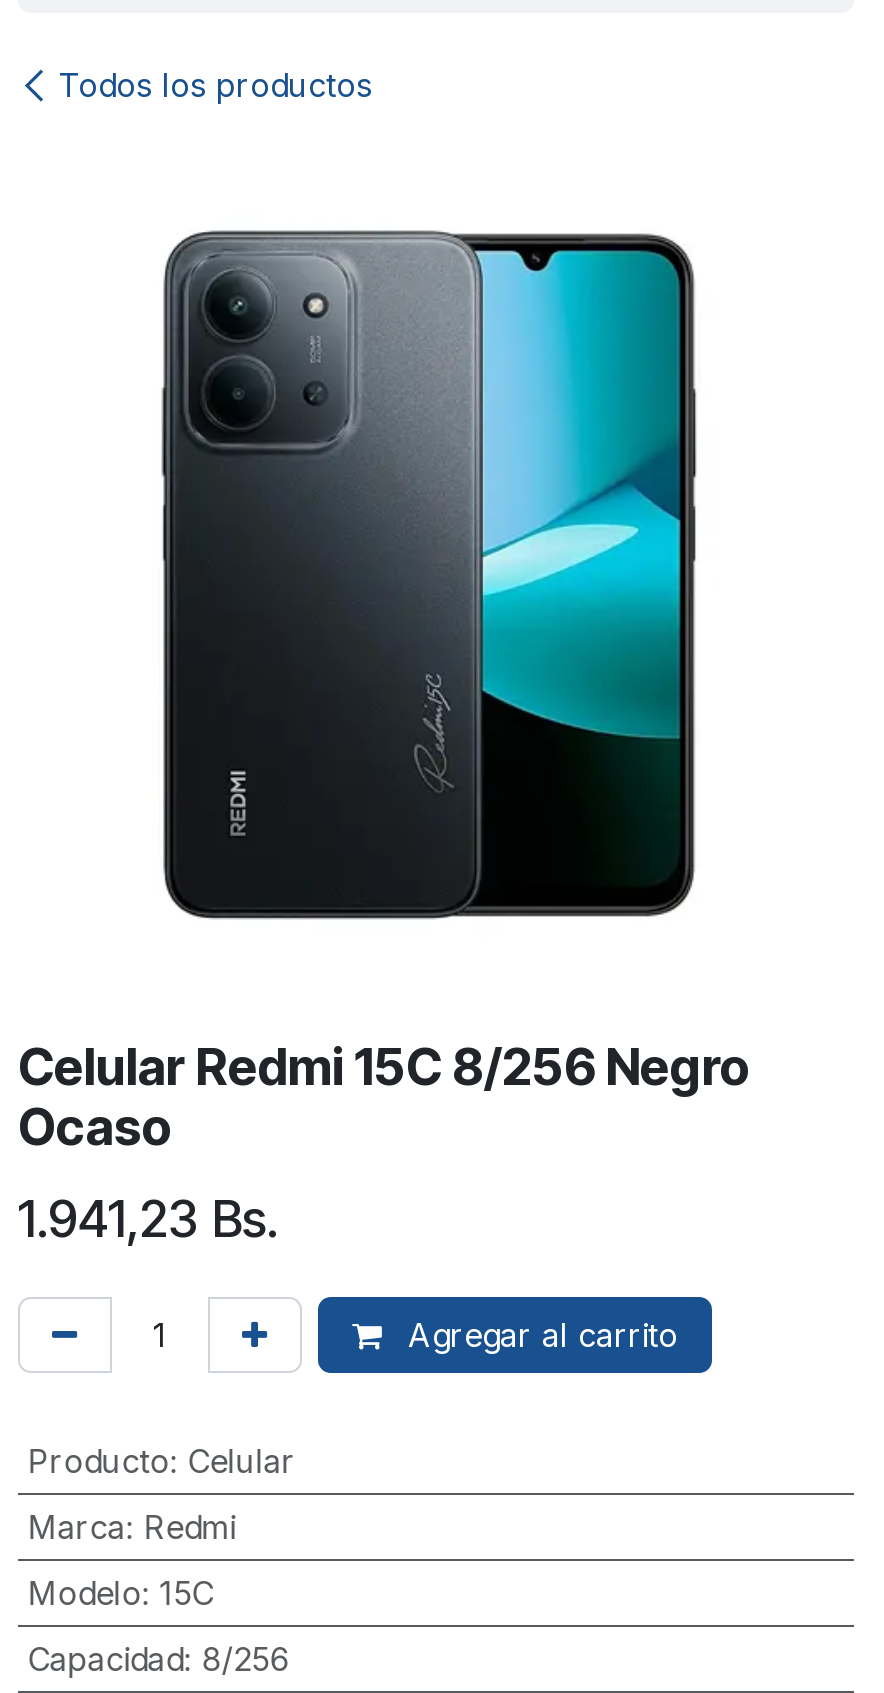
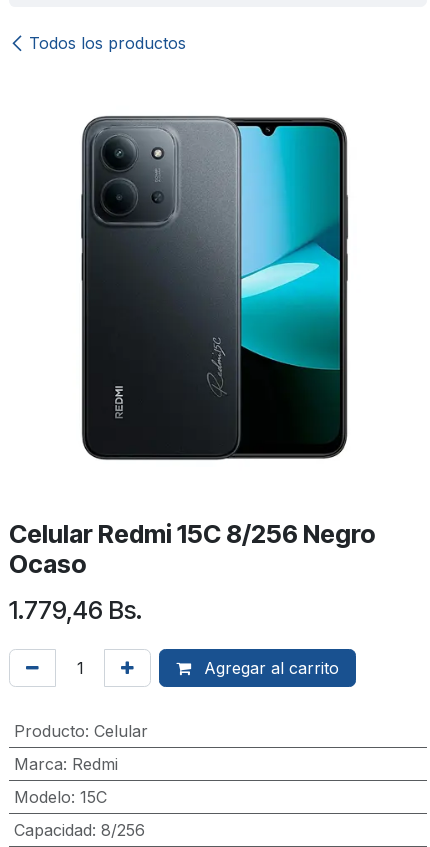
[18,1188,278,1248] 1.941,23 Bs. -> [9,595,142,625] 1.779,46 Bs.

